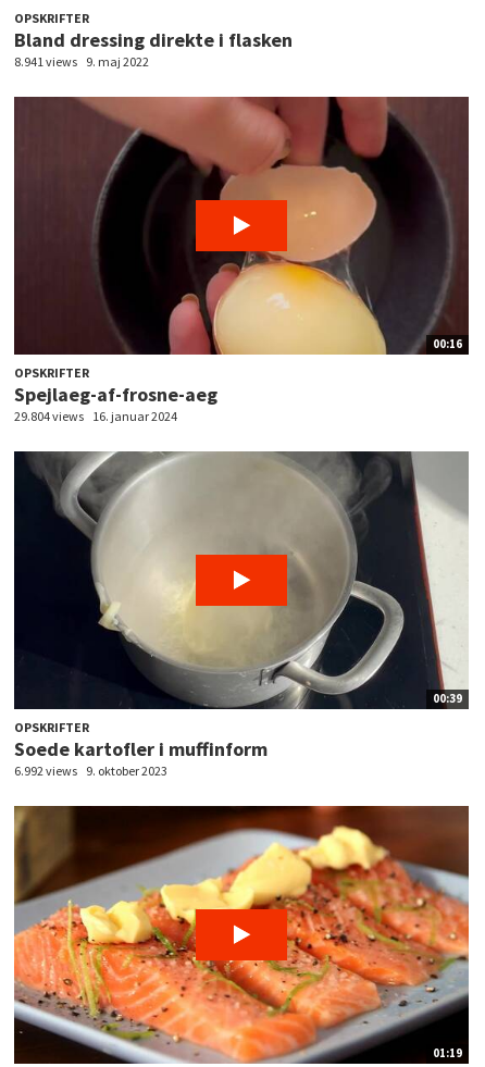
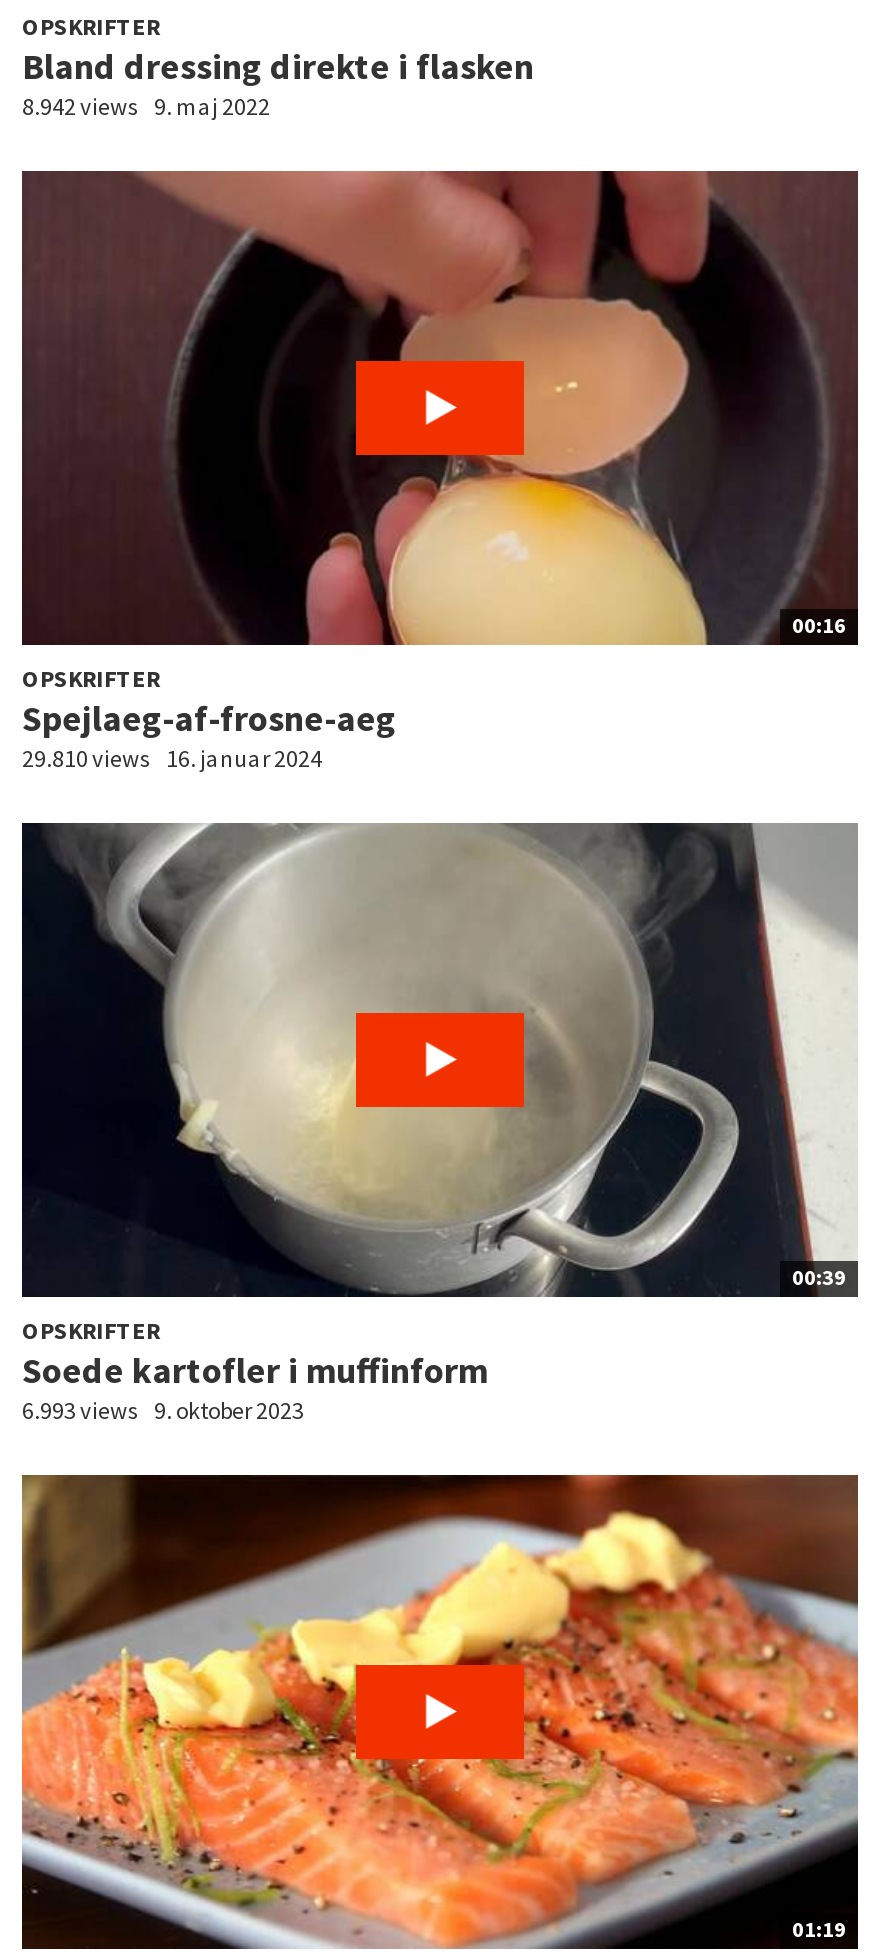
[14,53,149,70] 8.941 views 9. maj 2022 -> [22,91,270,121] 8.942 views 9. maj 2022
[14,408,177,424] 29.804 views 16. januar 2024 -> [22,743,322,773] 29.810 views 16. januar 2024
[14,762,167,778] 6.992 views 9. oktober 2023 -> [22,1394,304,1424] 6.993 views 9. oktober 2023

